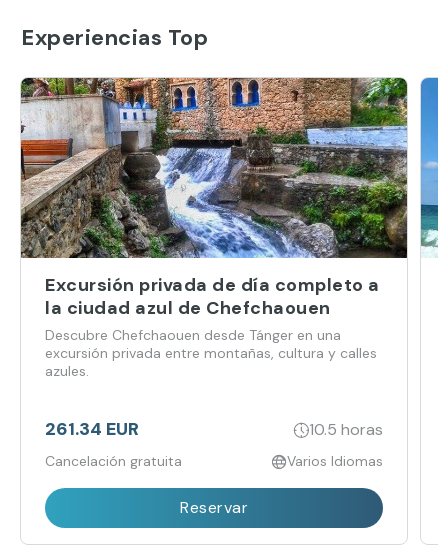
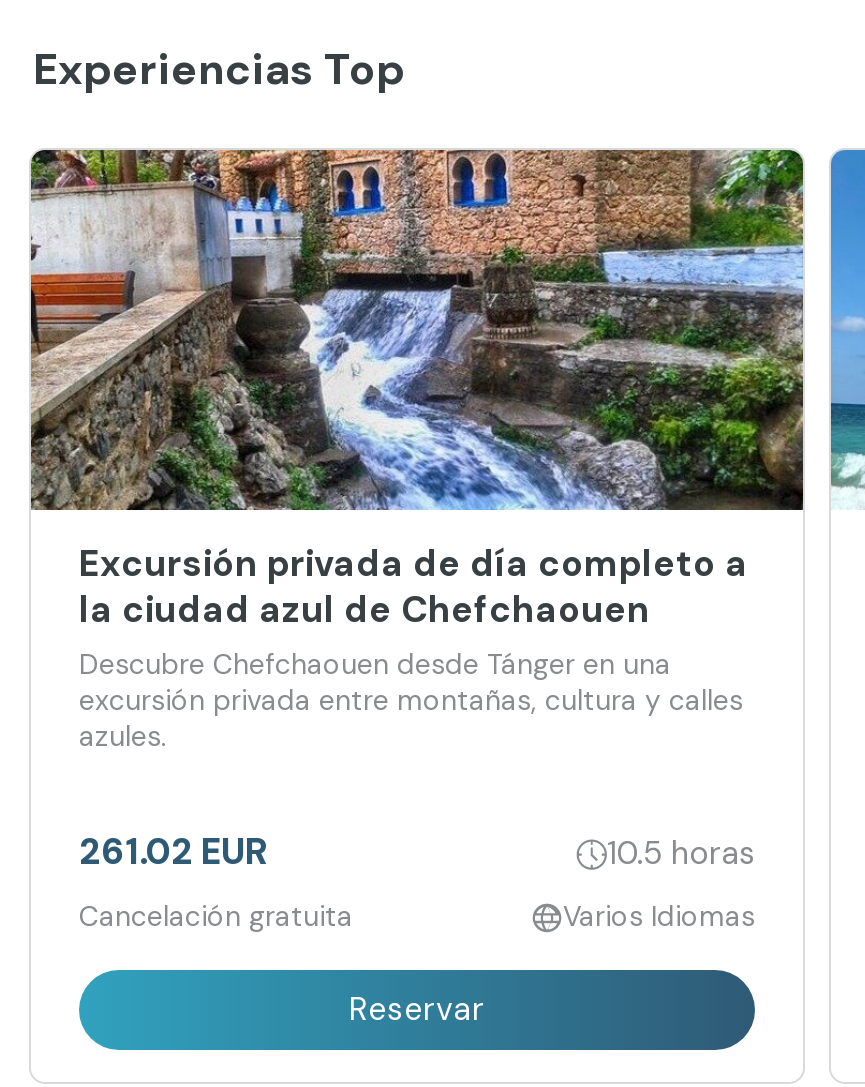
[45,417,139,441] 261.34 EUR -> [79,828,267,876] 261.02 EUR

